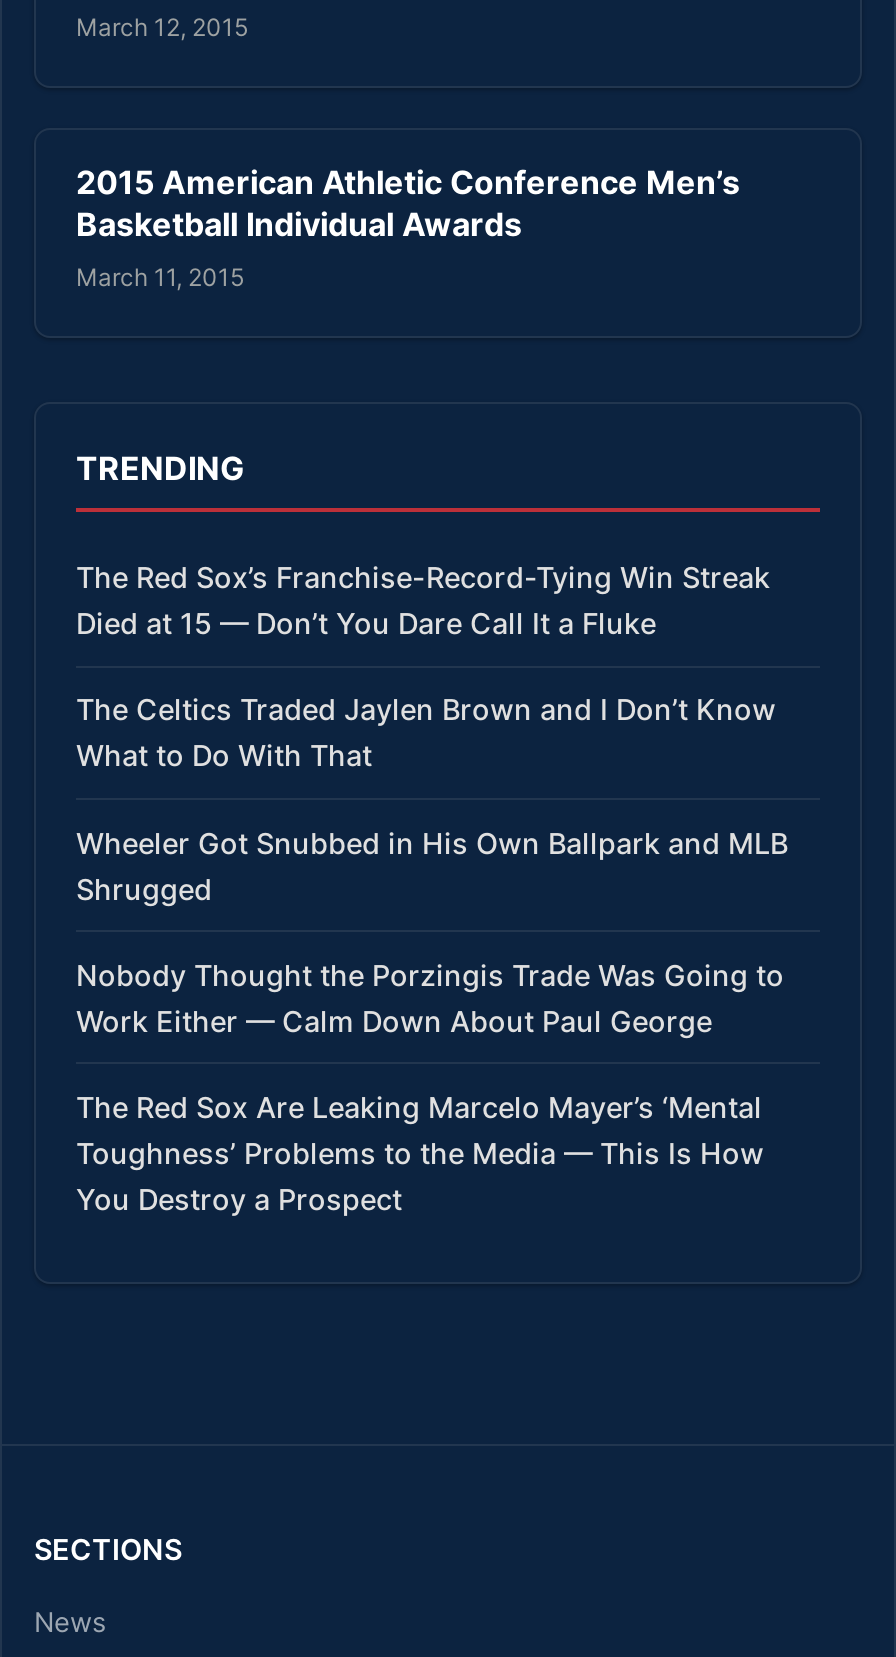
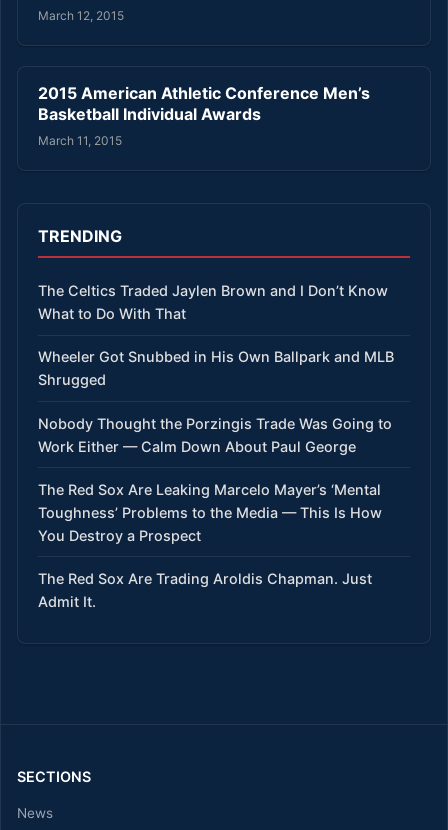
[76,560,770,640] The Red Sox’s Franchise-Record-Tying Win Streak | Died at 15 — Don’t You Dare Call It a Fluke -> none
moved [76,693,788,1216] -> [38,282,394,544]: The Celtics Traded Jaylen Brown and I Don’t Know | What to Do With That | Wheeler Got Snubbed in His Own Ballpark and MLB | ... | Toughness’ Problems to the Media — This Is How | You Destroy a Prospect
none -> [38,570,372,610] The Red Sox Are Trading Aroldis Chapman. Just | Admit It.

